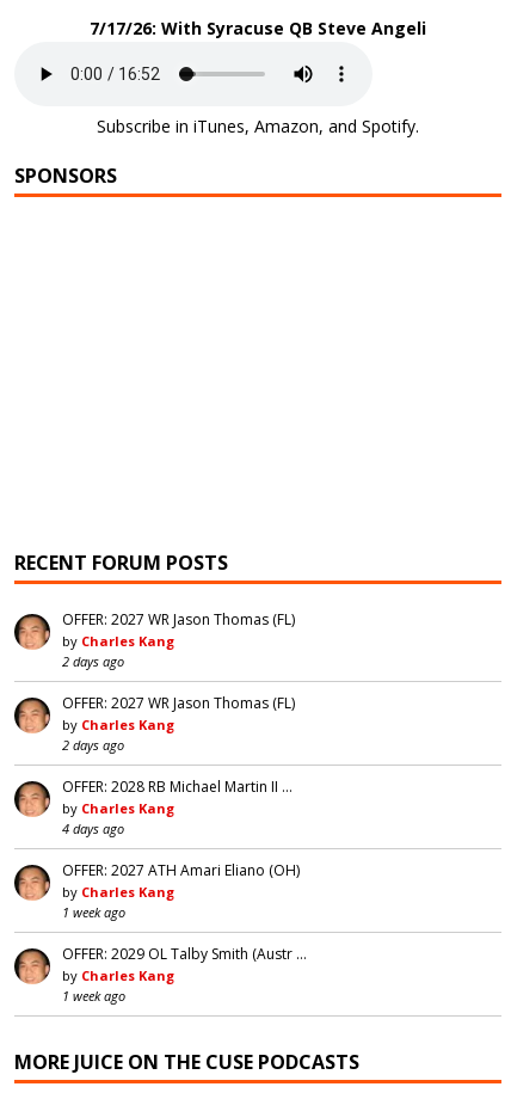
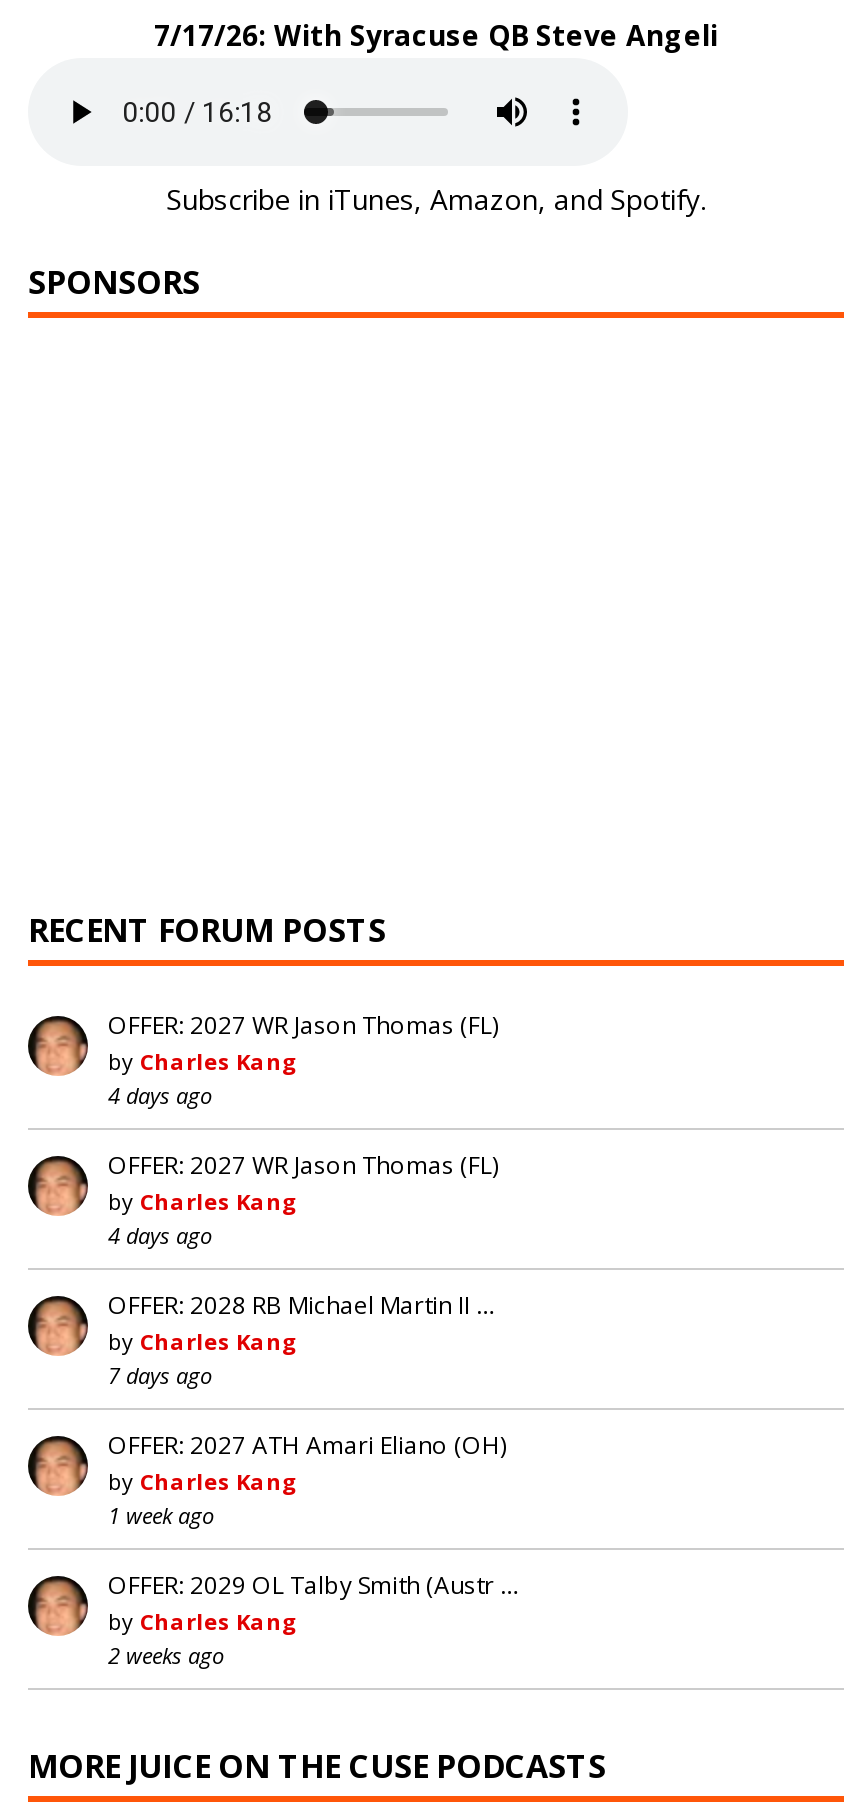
[62,653,124,670] 2 days ago -> [108,1081,212,1111] 4 days ago
[62,736,124,754] 2 days ago -> [108,1221,212,1251] 4 days ago
[62,820,124,838] 4 days ago -> [108,1361,212,1391] 7 days ago
[62,987,125,1005] 1 week ago -> [108,1641,224,1671] 2 weeks ago

